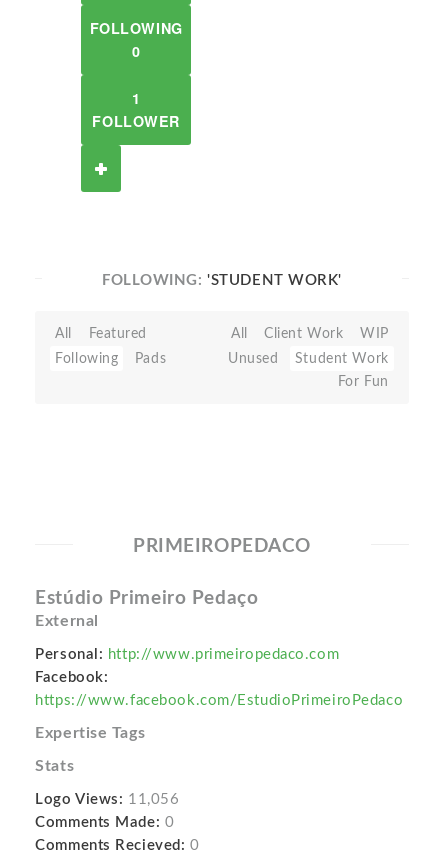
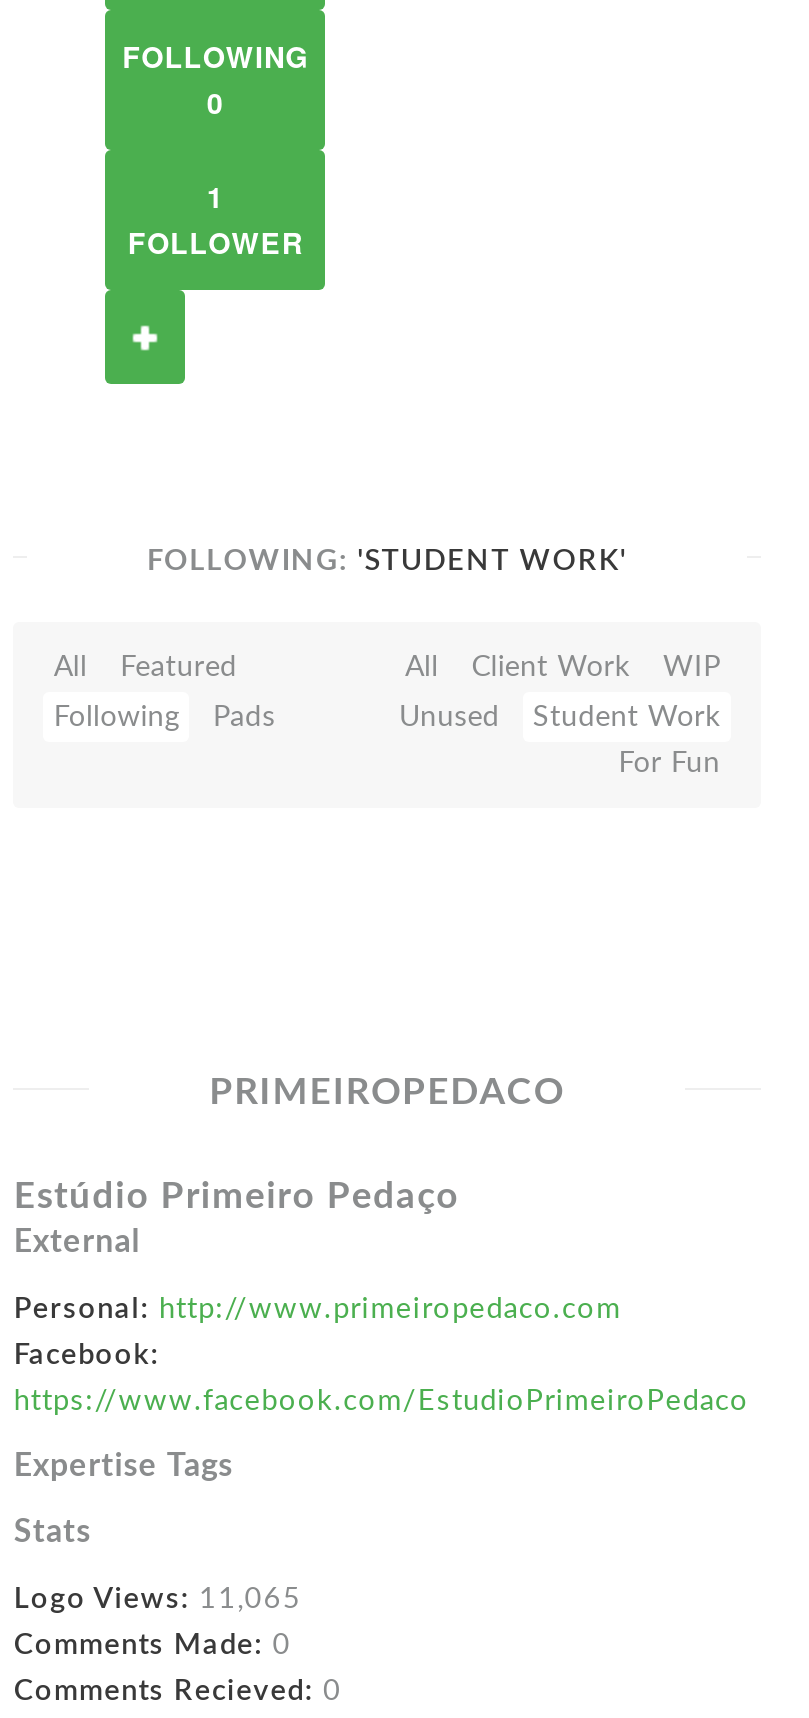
[35,792,179,807] Logo Views: 11,056 -> [14,1584,302,1614] Logo Views: 11,065

